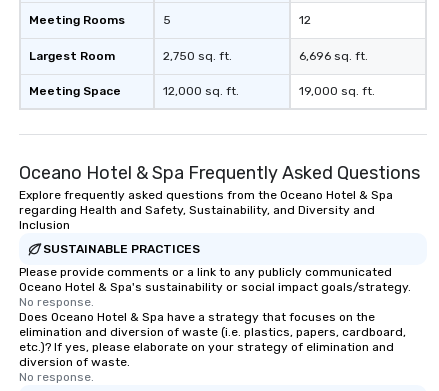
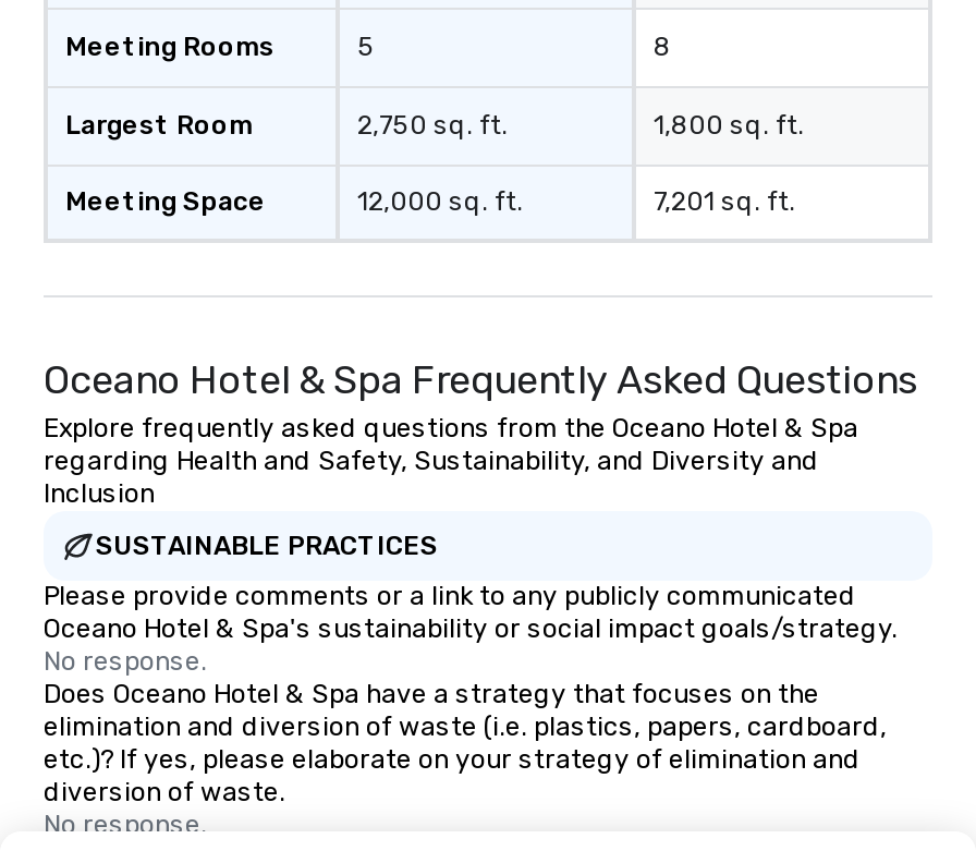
[299,13,311,27] 12 -> [654,32,671,62] 8
[299,49,368,63] 6,696 sq. ft. -> [654,110,804,141] 1,800 sq. ft.
[299,84,375,98] 19,000 sq. ft. -> [654,186,795,217] 7,201 sq. ft.

